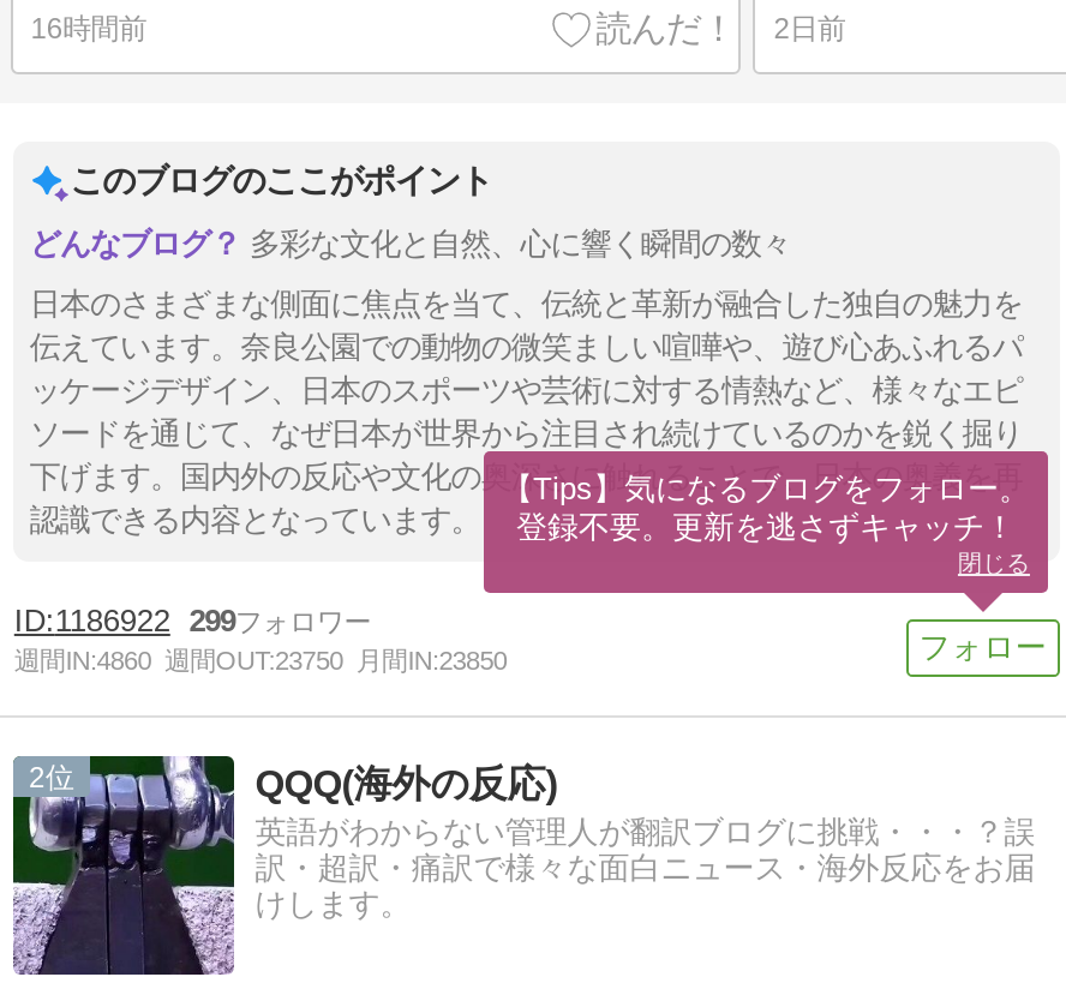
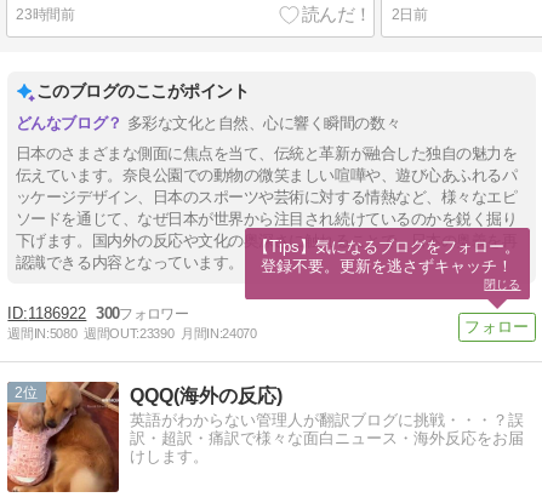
[31,12,146,46] 16時間前 -> [16,6,75,23] 23時間前
[55,603,235,639] 1186922 299 -> [28,304,119,323] 1186922 300
[14,646,507,675] 週間IN:4860 週間OUT:23750 月間IN:23850 -> [8,326,256,341] 週間IN:5080 週間OUT:23390 月間IN:24070
[11,754,236,977] [image] -> [6,381,120,493] [image]

